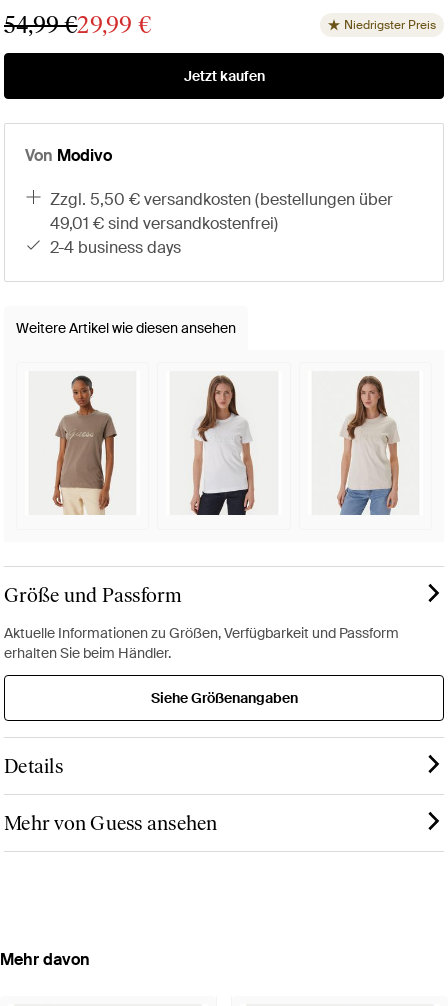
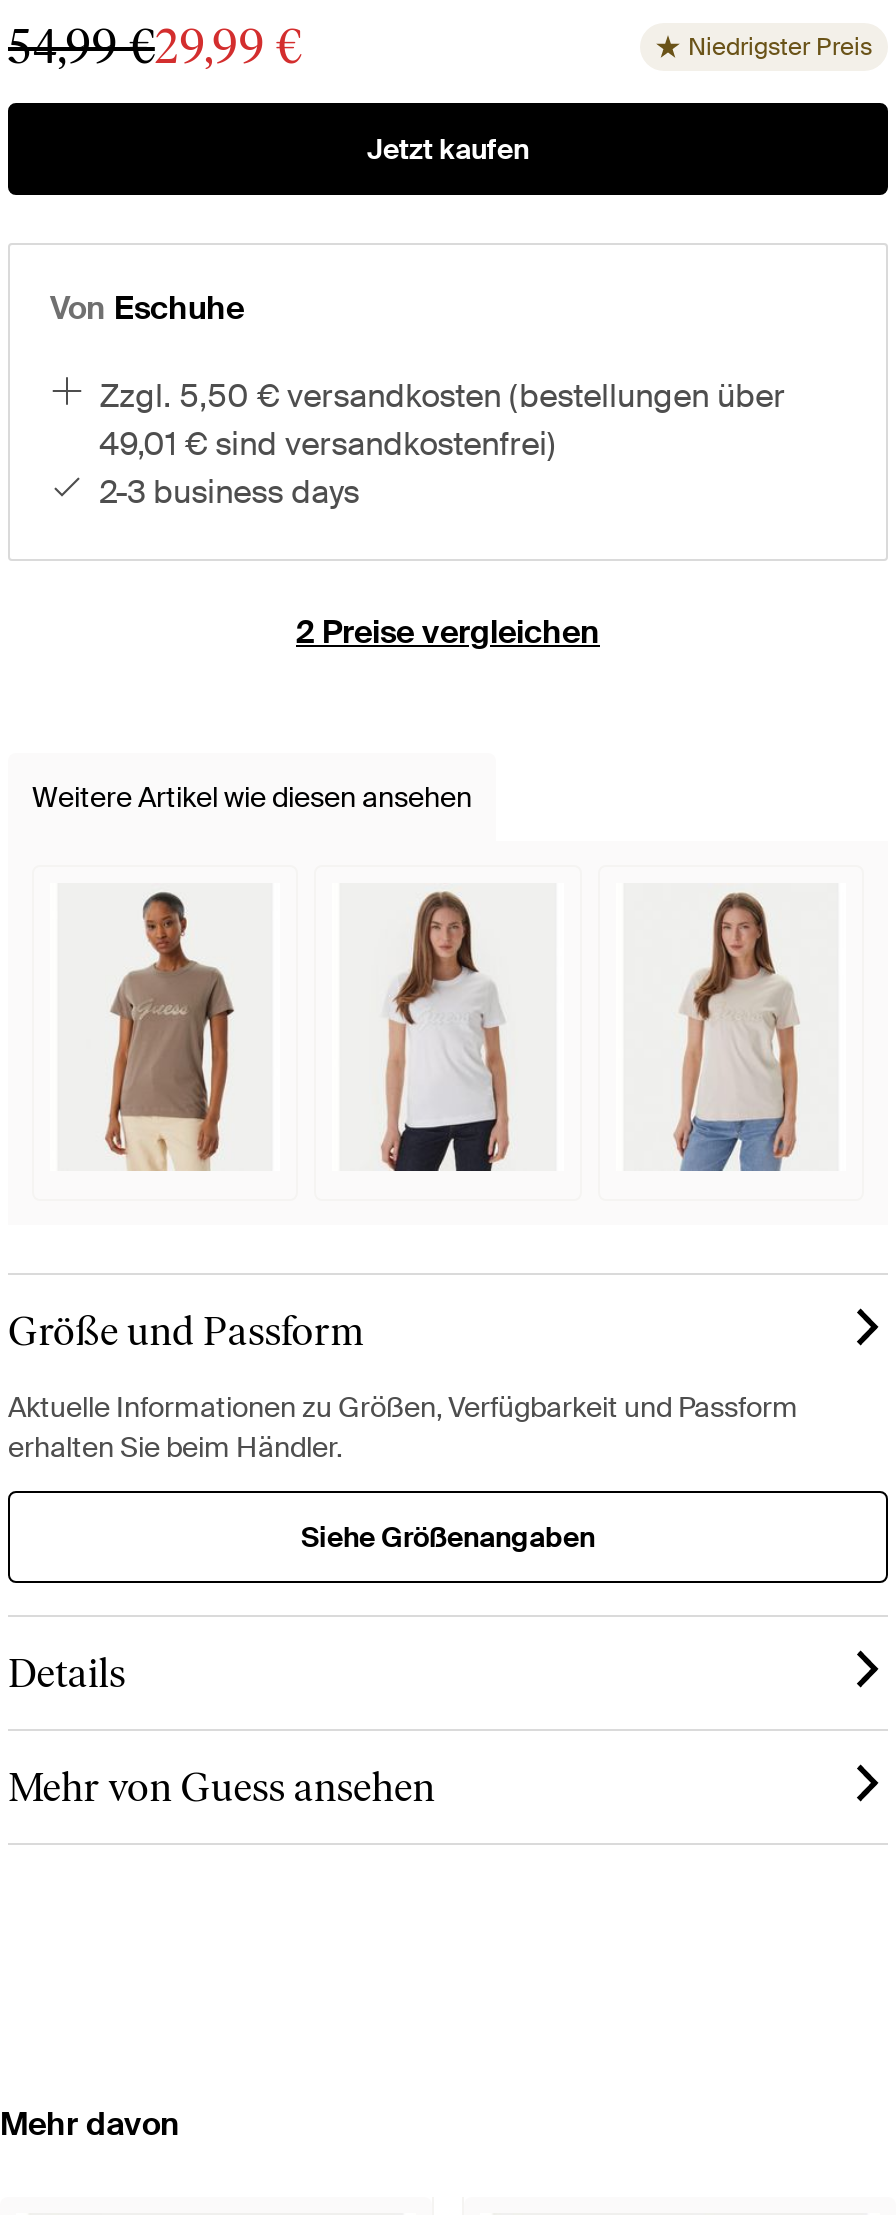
[25,145,112,166] Von Modivo -> [50,287,244,329] Von Eschuhe
[58,237,181,258] 2-4 business days -> [115,471,600,653] 2-3 business days | 2 Preise vergleichen

